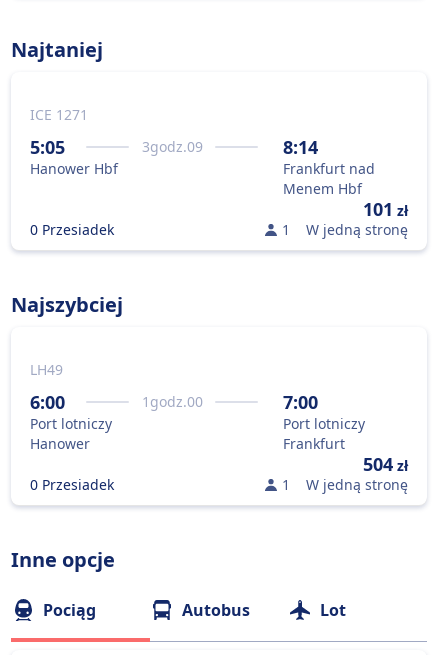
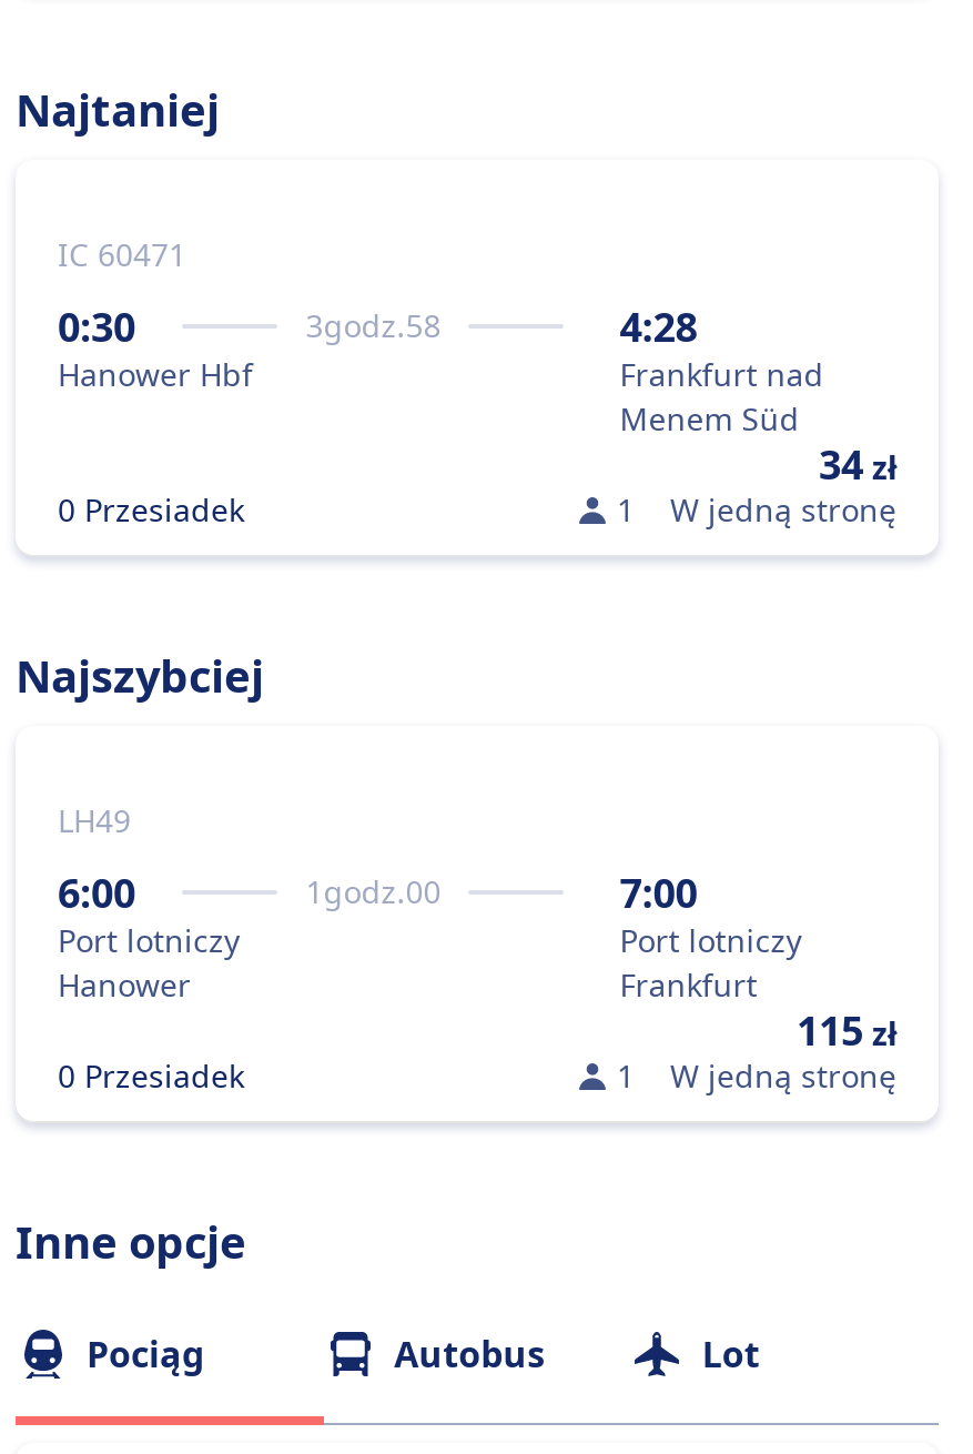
[30,105,88,124] ICE 1271 -> [58,233,186,275] IC 60471
[30,135,203,159] 5:05 | 3godz.09 -> [58,300,441,353] 0:30 | 3godz.58
[283,135,318,159] 8:14 -> [620,300,697,353] 4:28
[283,179,362,198] Menem Hbf -> [620,397,799,440] Menem Süd
[363,197,408,221] 101 zł -> [819,437,896,491] 34 zł
[363,452,408,476] 504 zł -> [797,1003,896,1057] 115 zł

